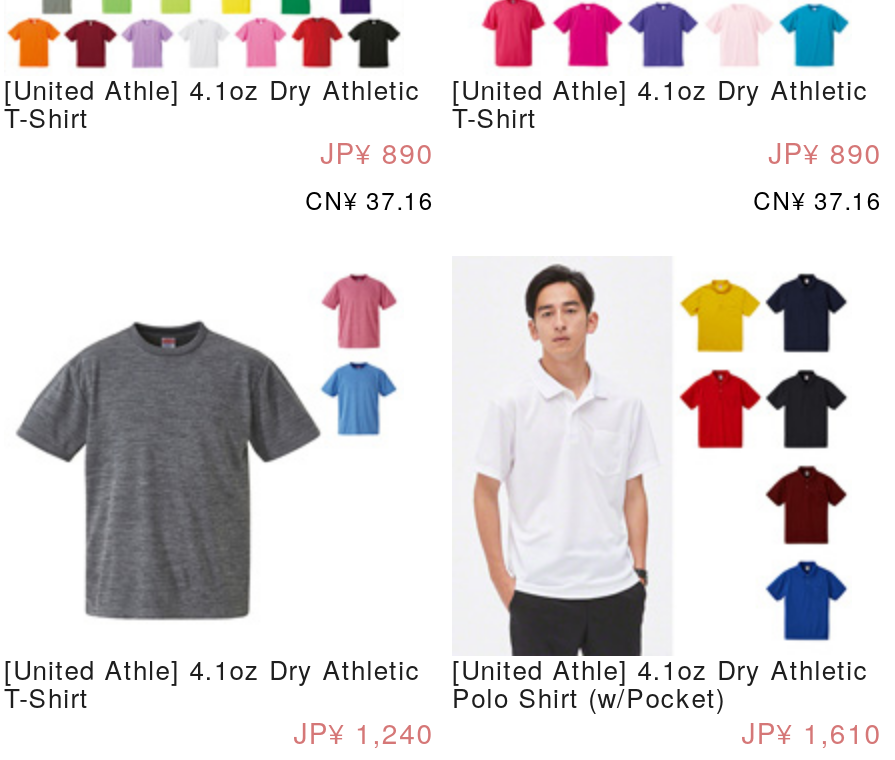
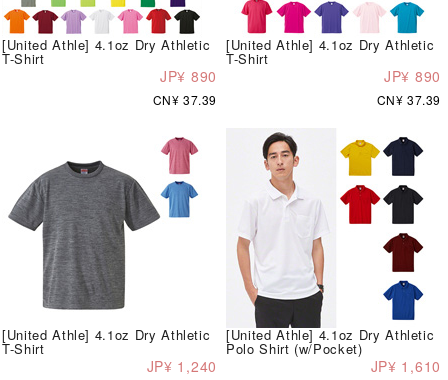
[305,183,434,217] CN¥ 37.16 -> [153,91,217,108] CN¥ 37.39
[753,183,882,217] CN¥ 37.16 -> [377,91,441,108] CN¥ 37.39

